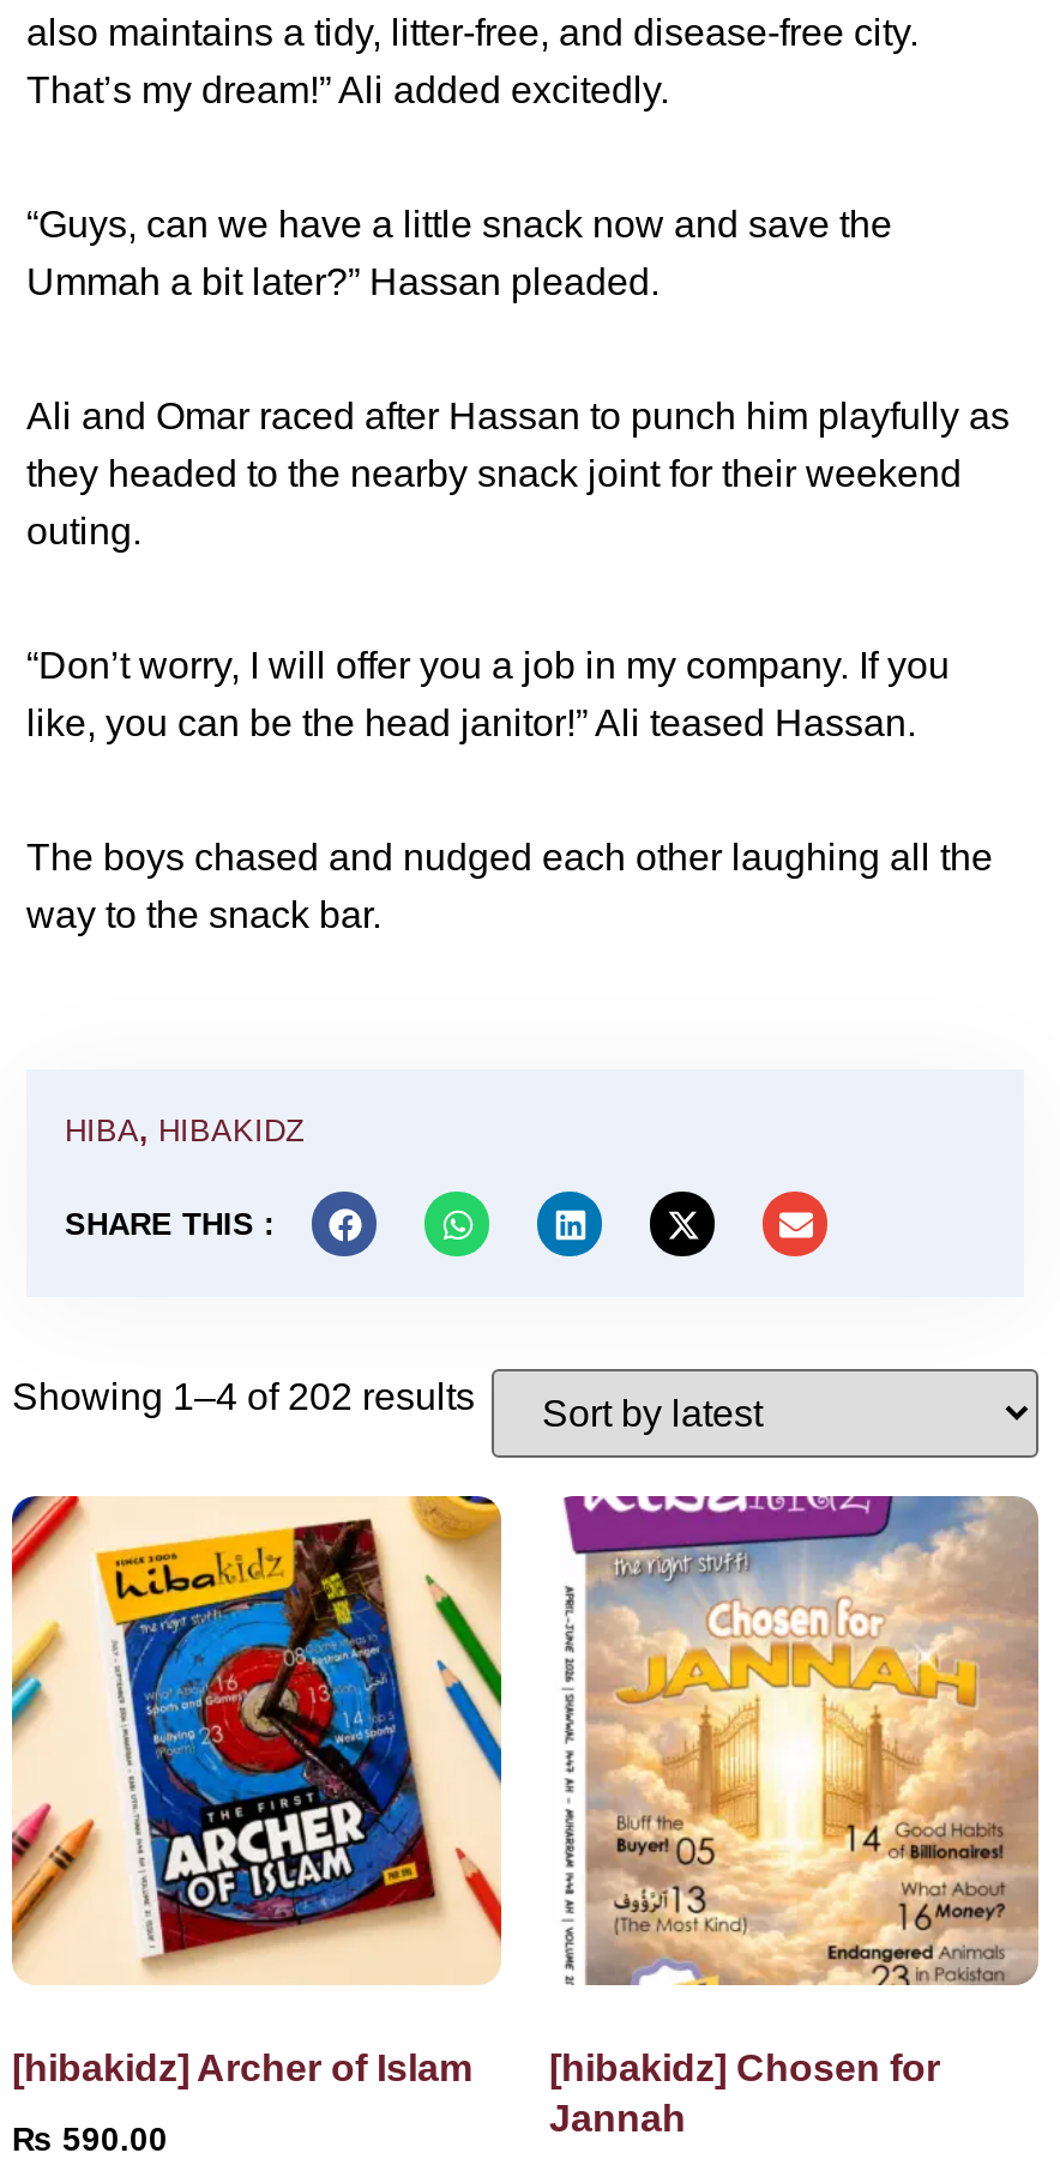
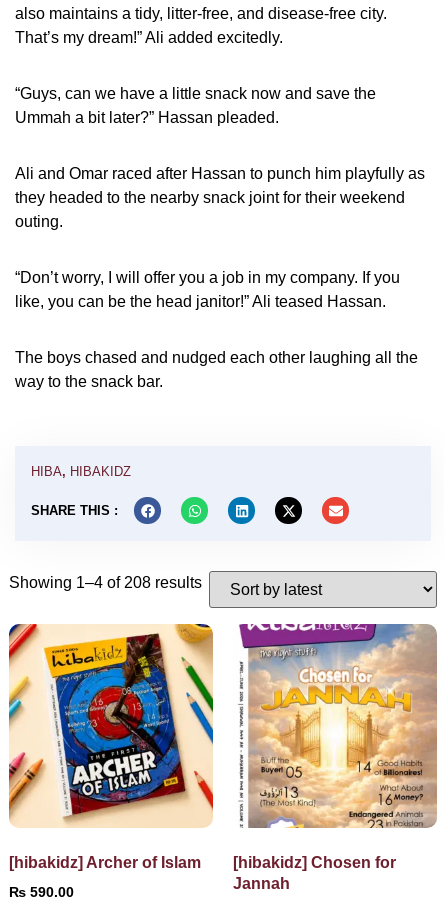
[12,1375,475,1416] Showing 1–4 of 202 results -> [9,573,202,590] Showing 1–4 of 208 results

